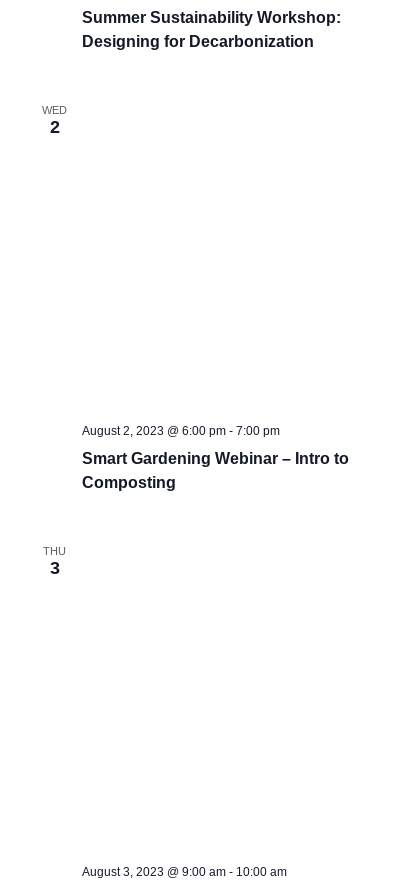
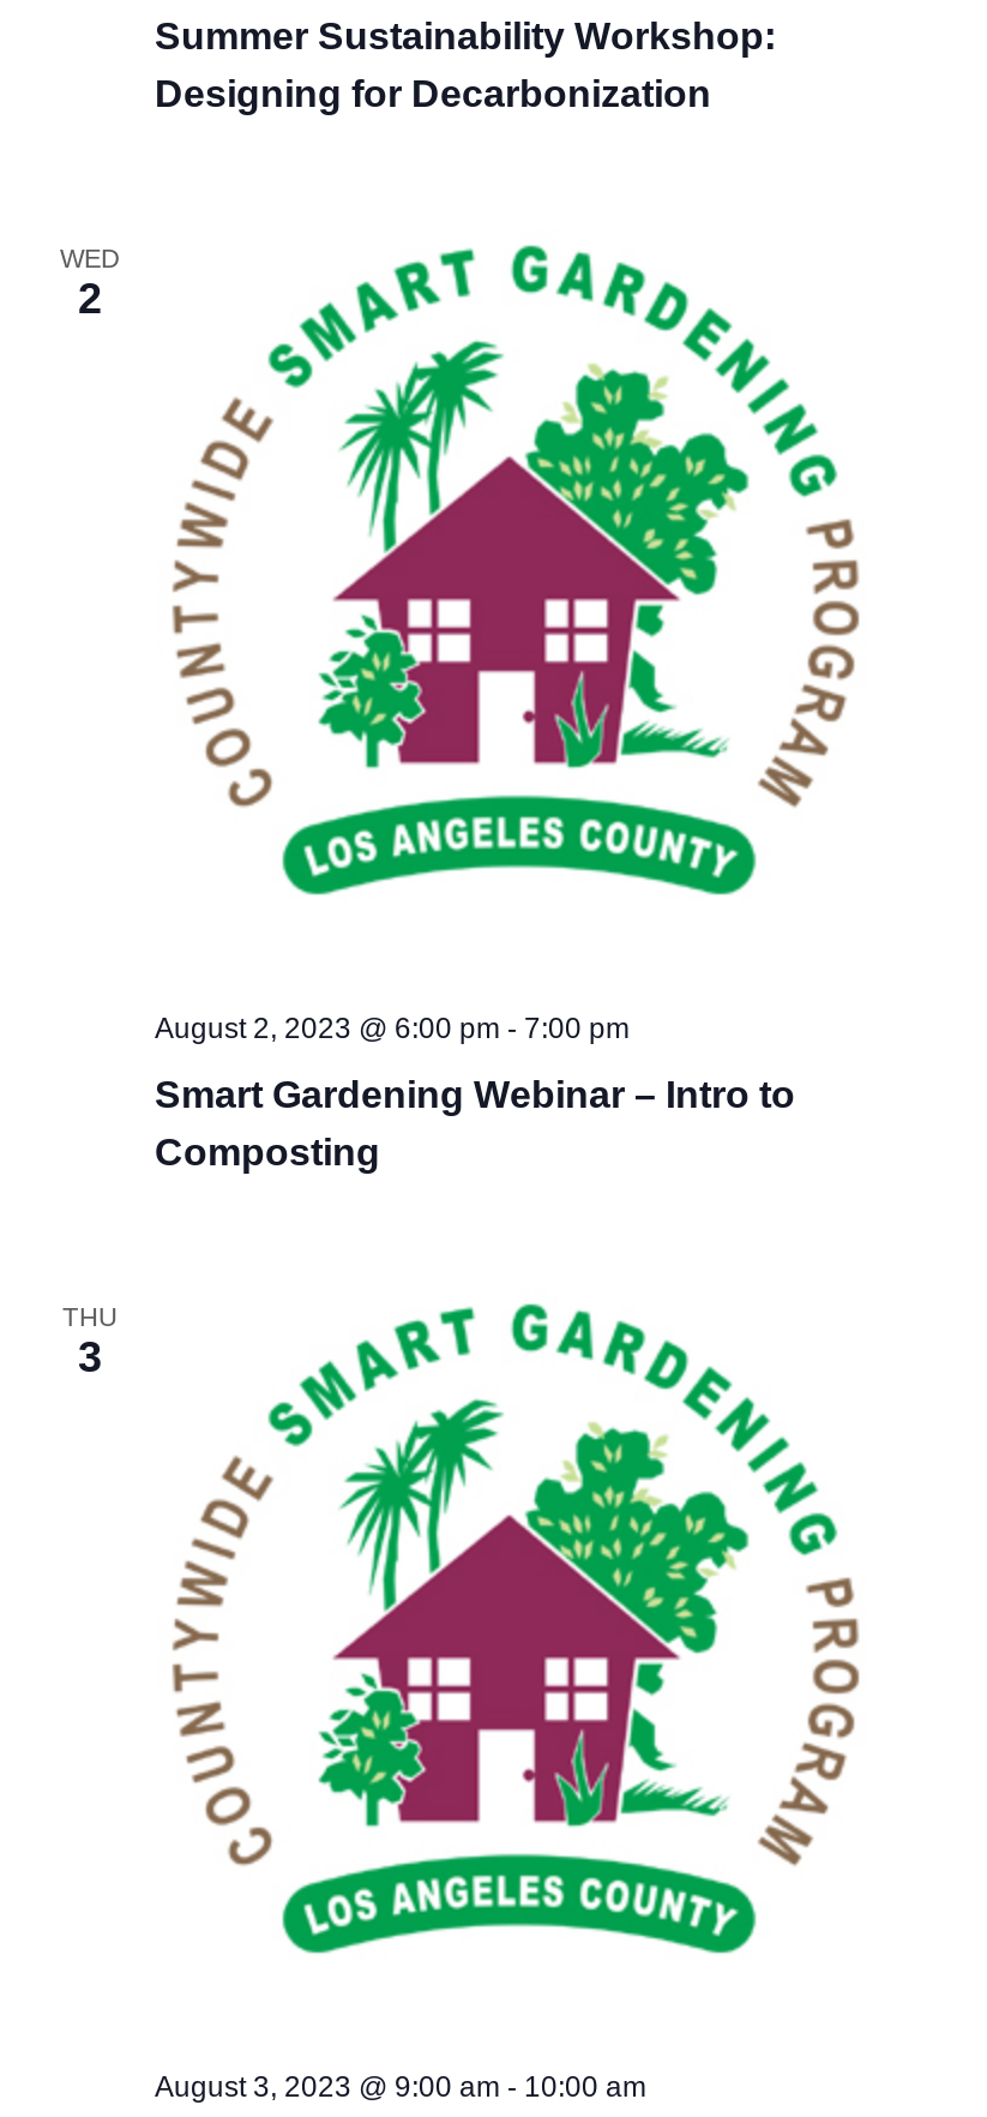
none -> [170,244,861,896] [image]
none -> [170,1302,861,1955] [image]

